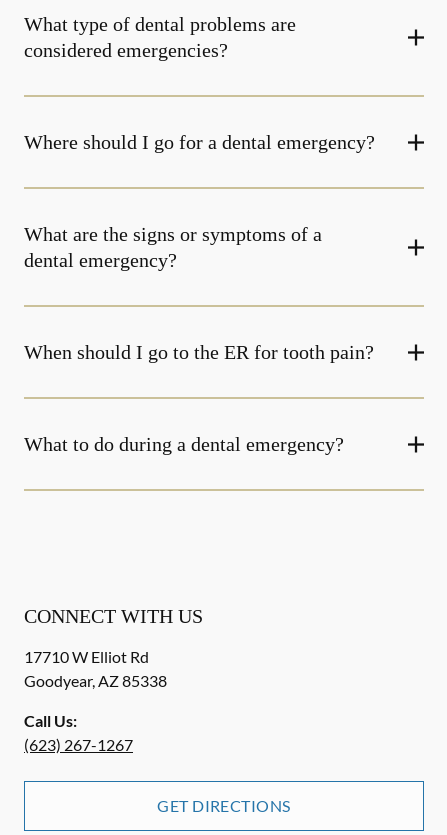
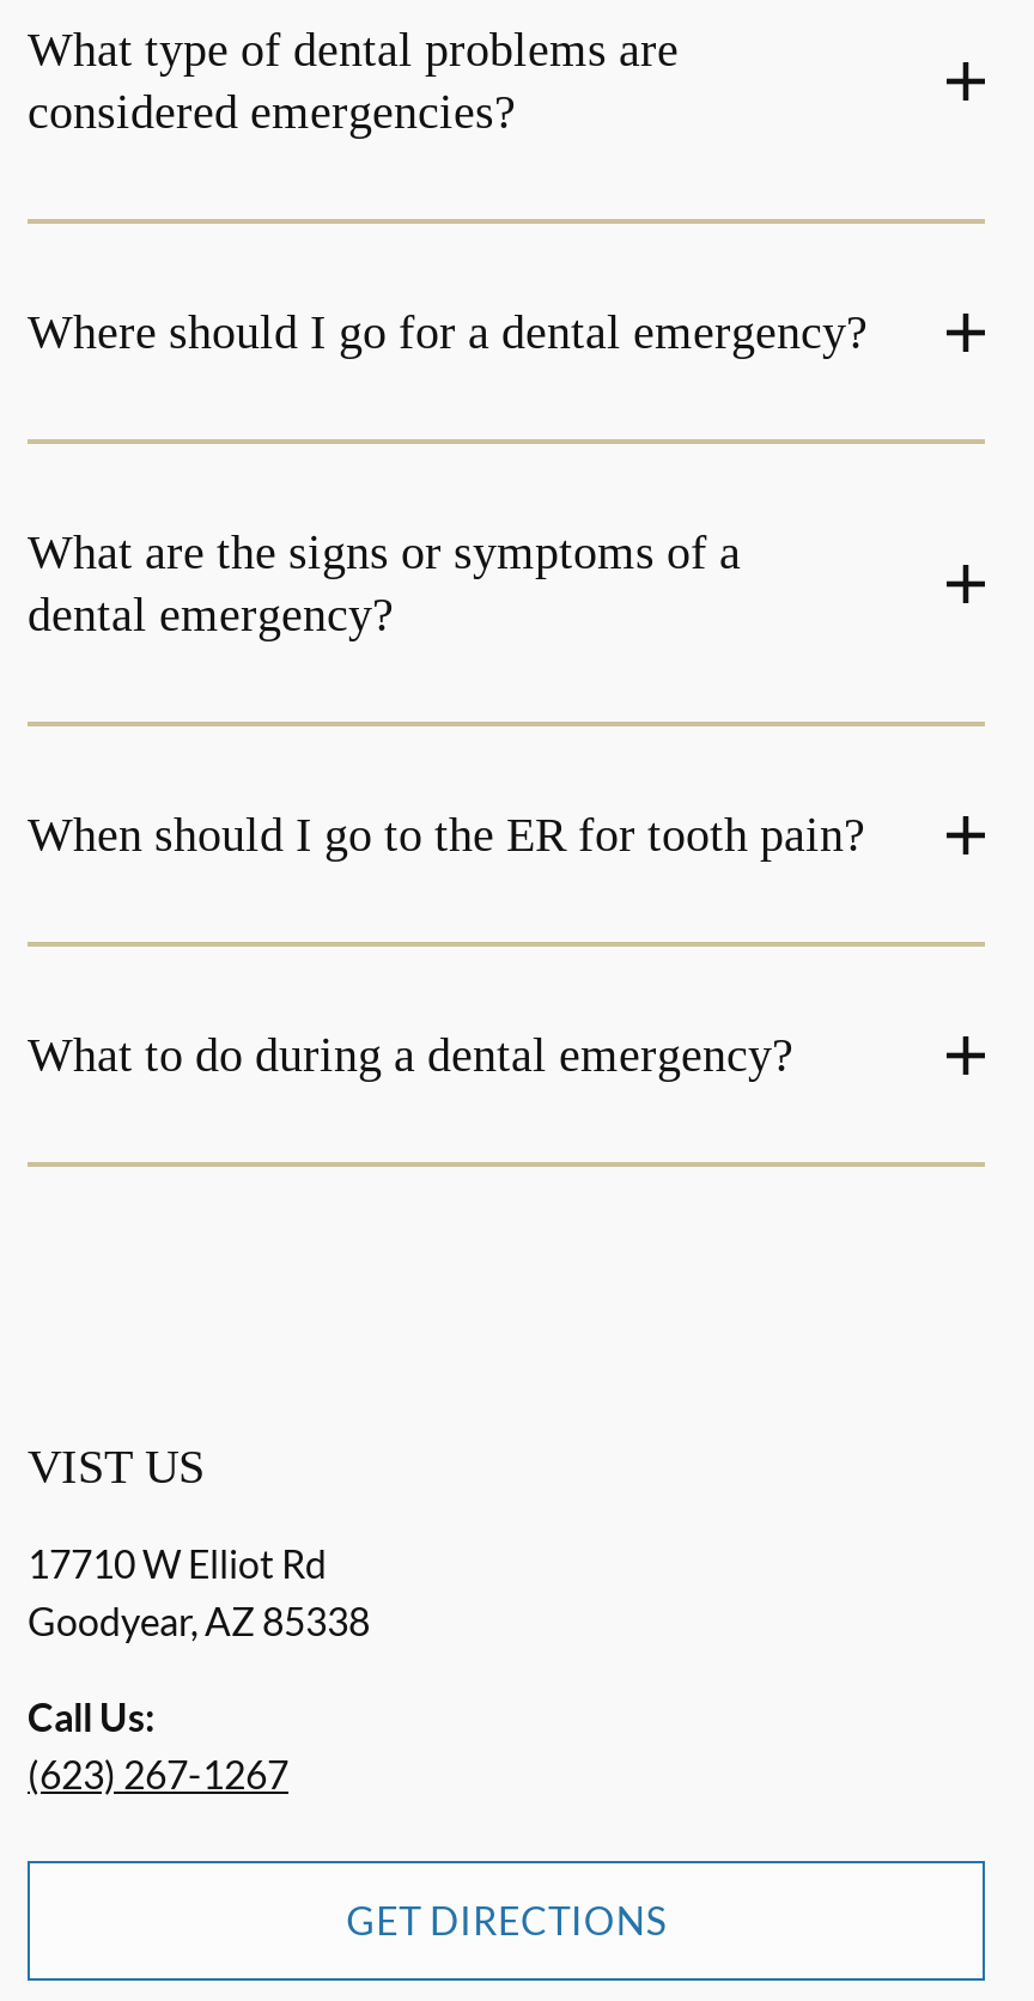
[24,605,203,627] CONNECT WITH US -> [28,1440,205,1492] VIST US

